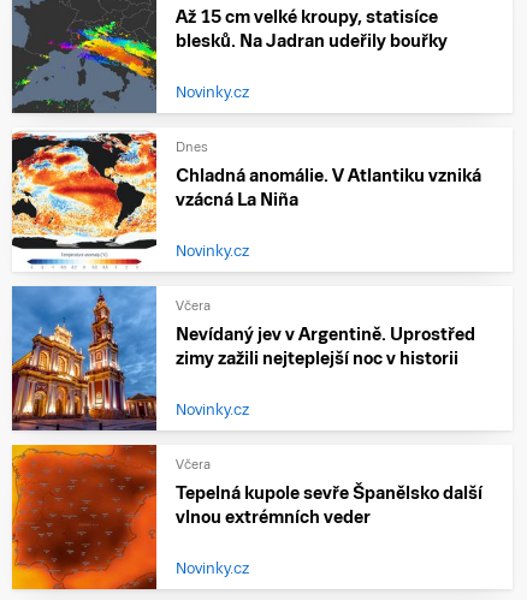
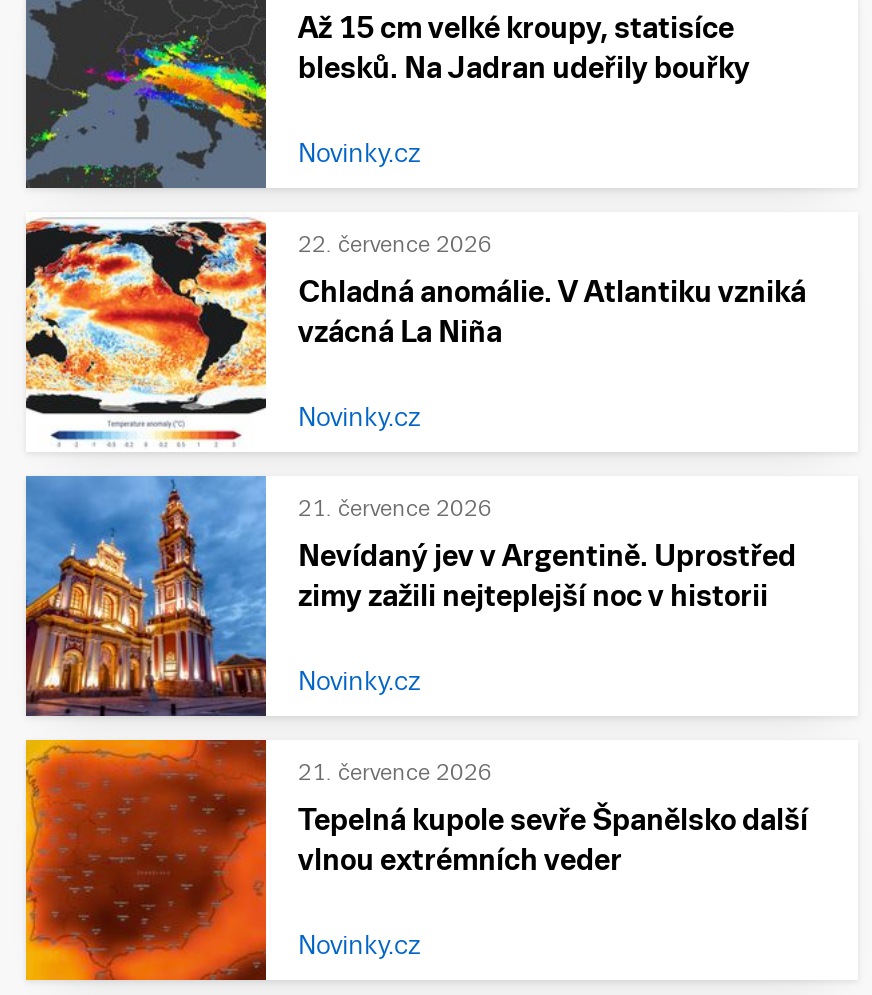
[176,139,208,154] Dnes -> [298,232,492,256] 22. července 2026
[176,298,211,313] Včera -> [298,496,492,520] 21. července 2026
[176,457,211,471] Včera -> [298,760,492,784] 21. července 2026

